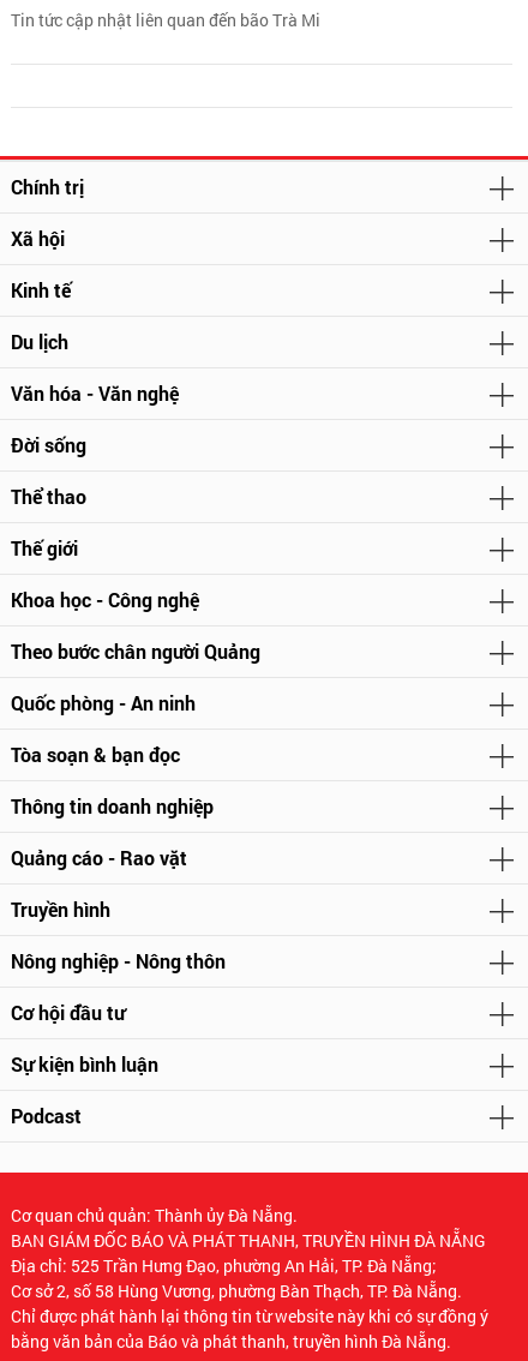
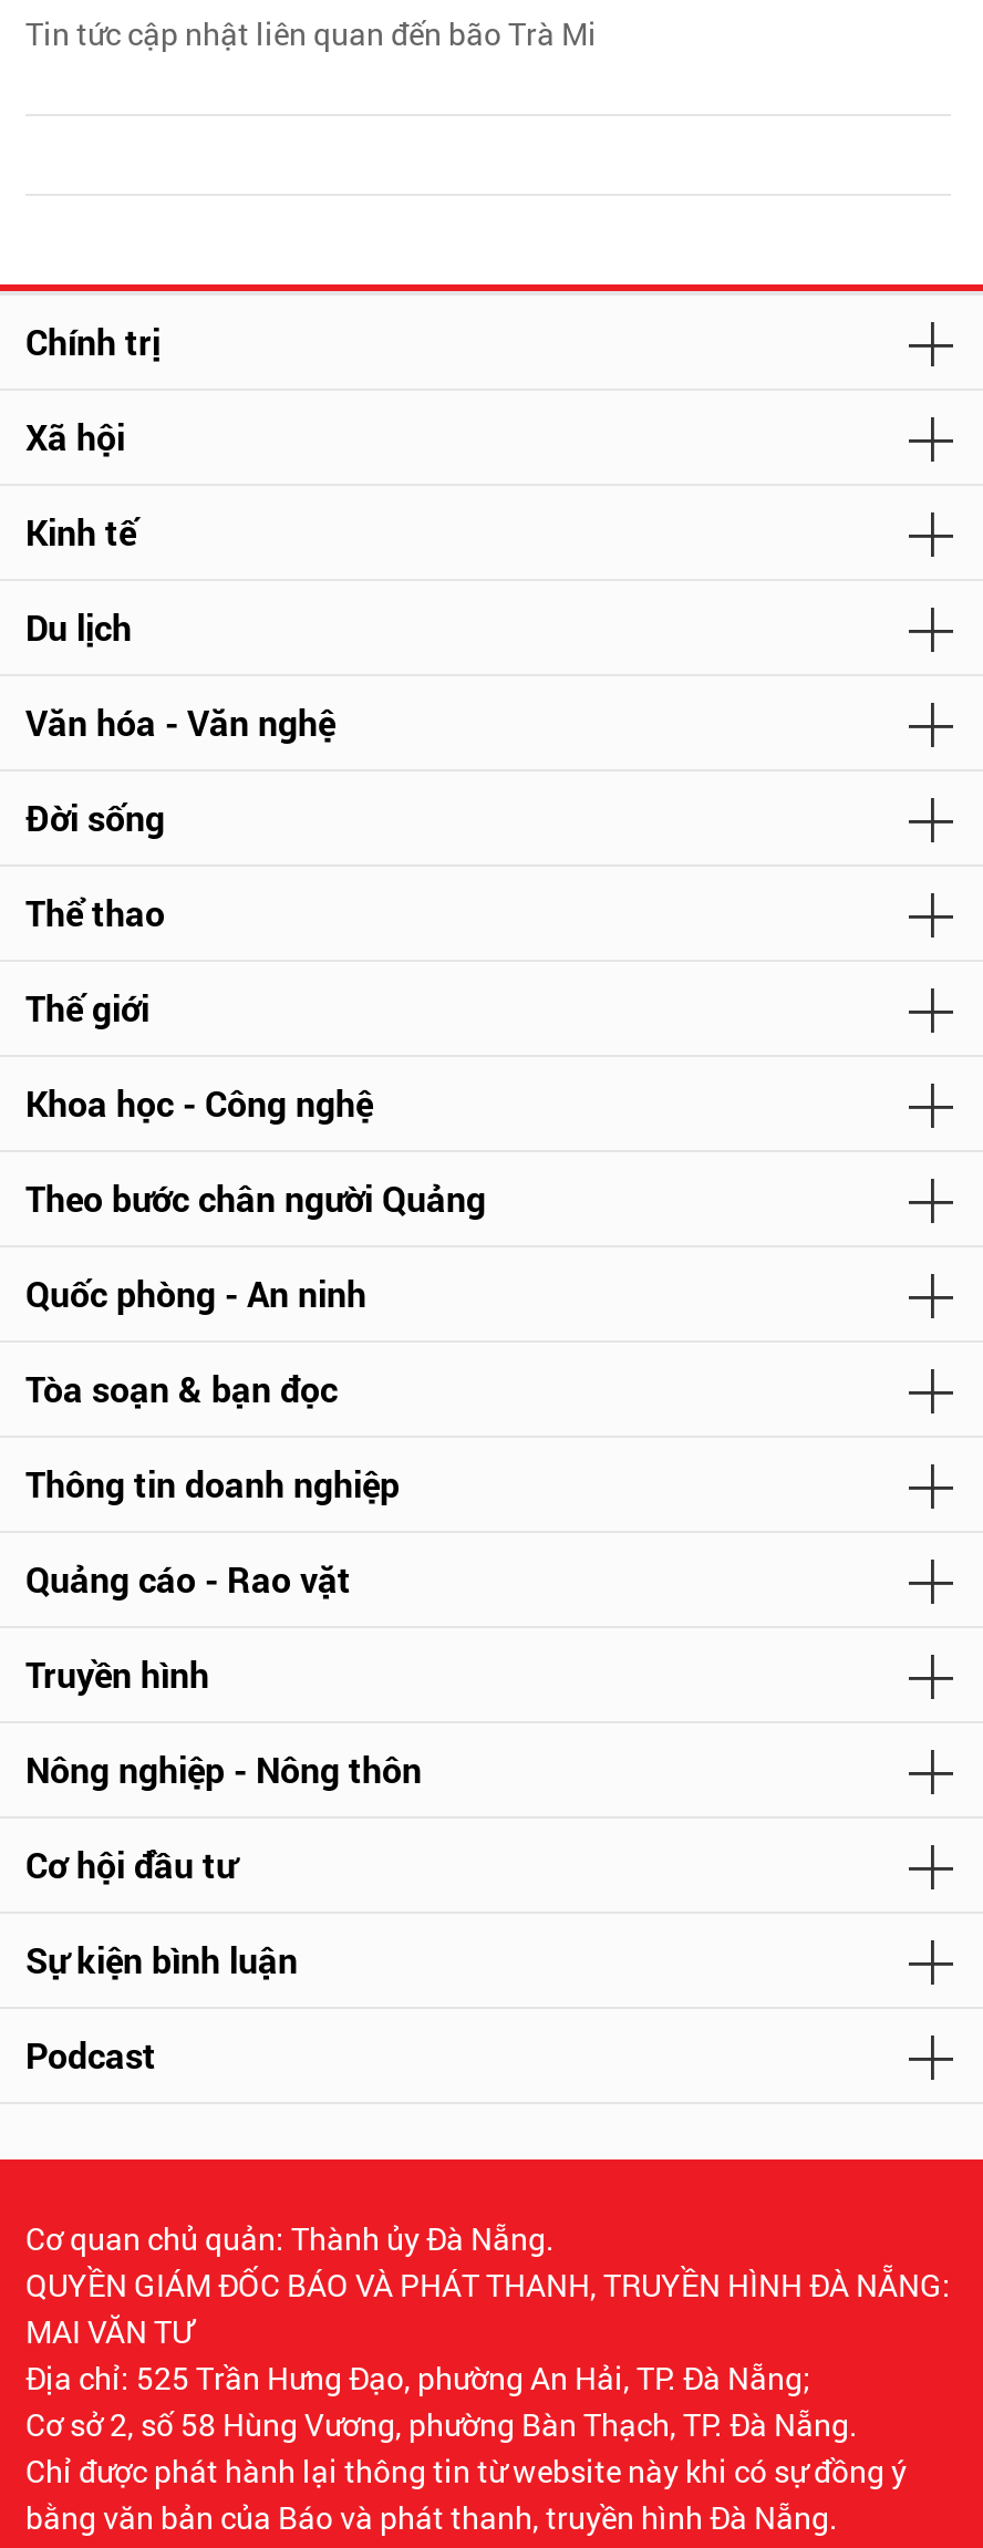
[11,1229,486,1252] BAN GIÁM ĐỐC BÁO VÀ PHÁT THANH, TRUYỀN HÌNH ĐÀ NẴNG -> [25,2264,951,2352] QUYỀN GIÁM ĐỐC BÁO VÀ PHÁT THANH, TRUYỀN HÌNH ĐÀ NẴNG: | MAI VĂN TƯ

